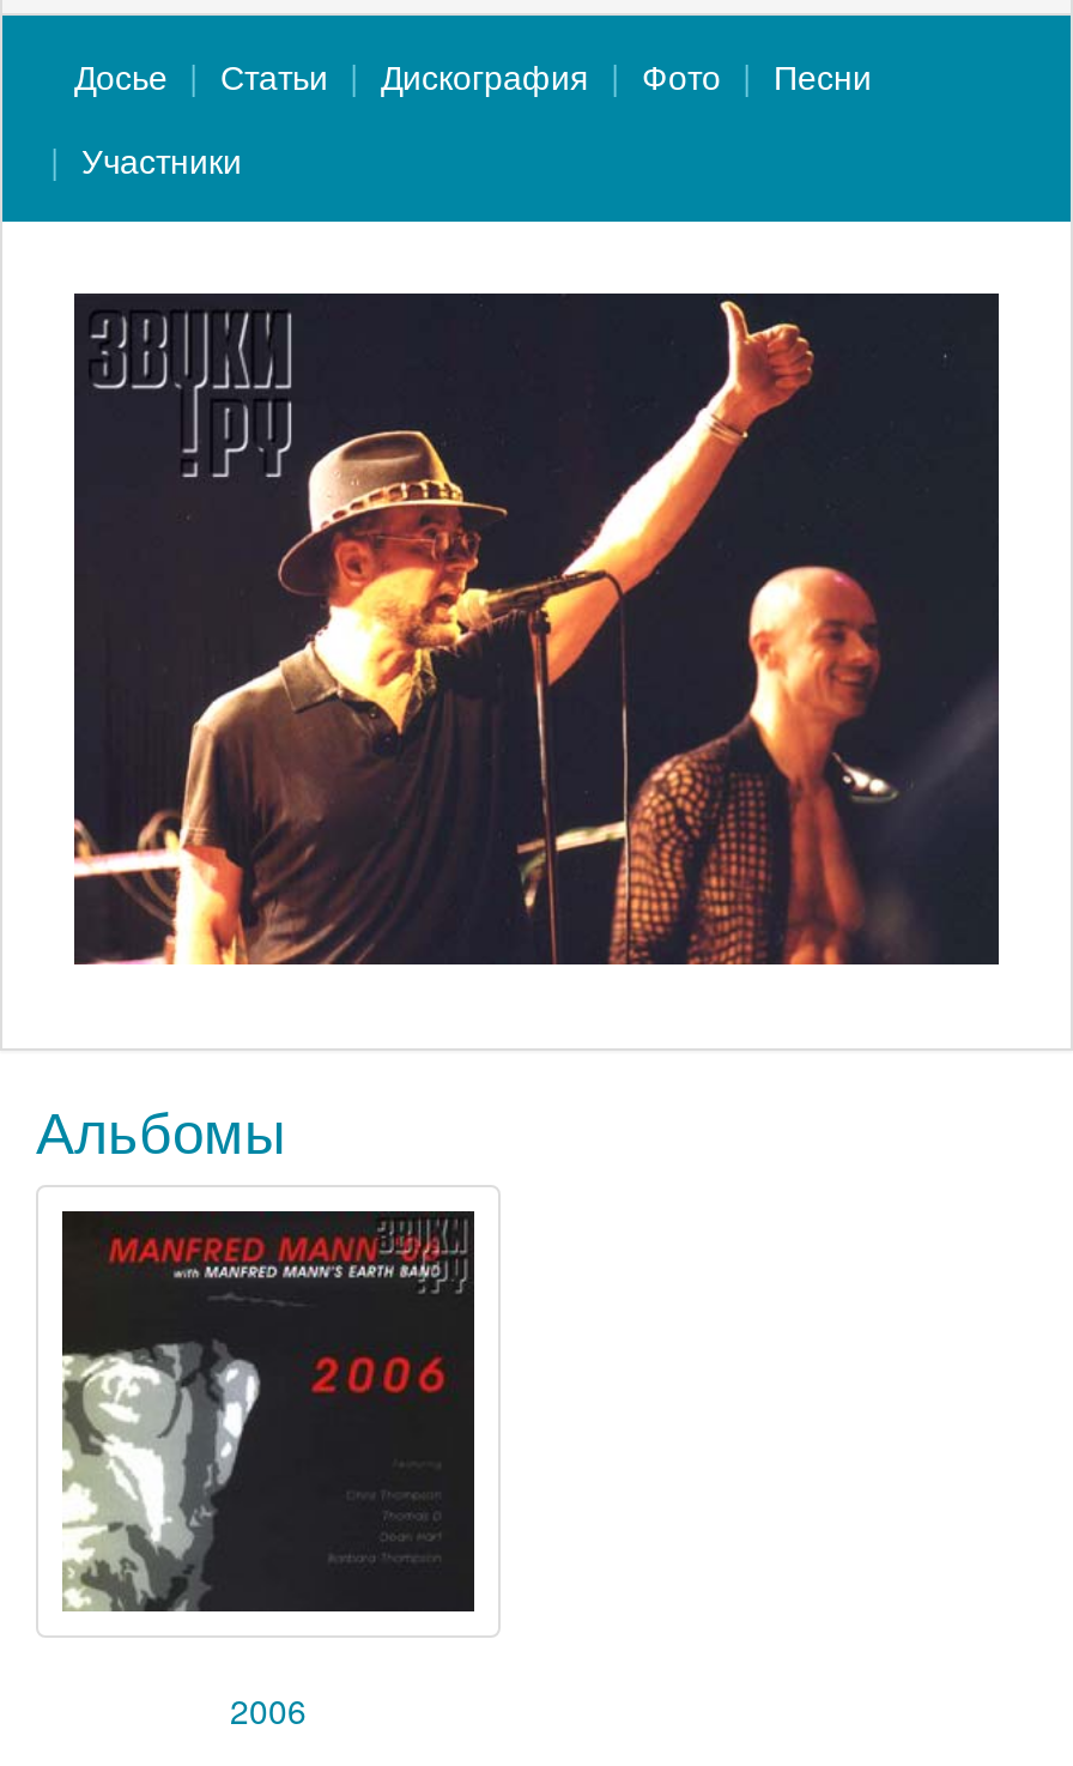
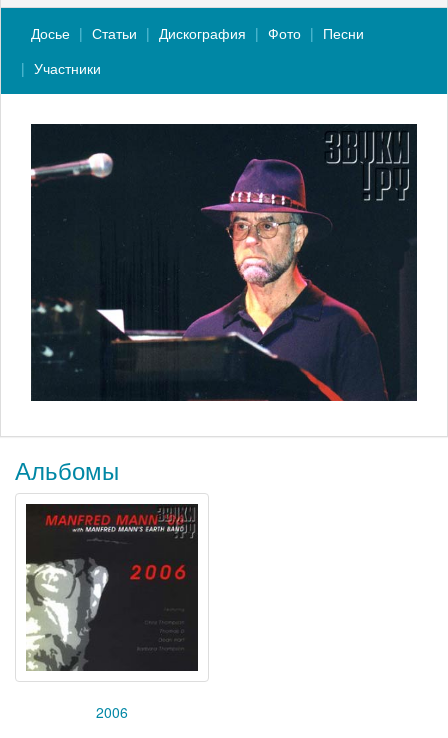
[72,296,999,967] [image] -> [30,125,416,402] [image]

